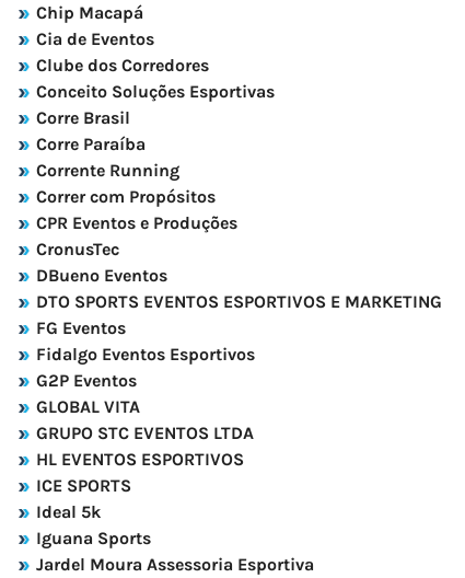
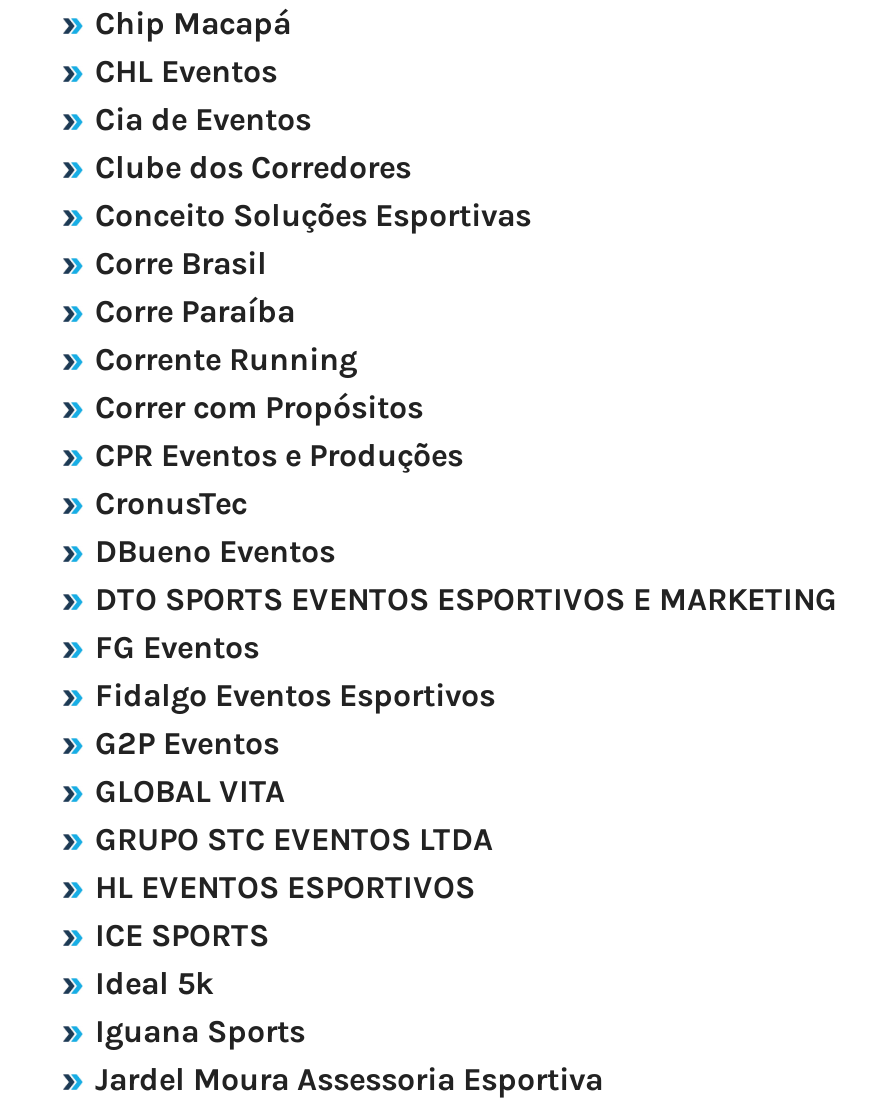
none -> [87,53,277,91] CHL Eventos

